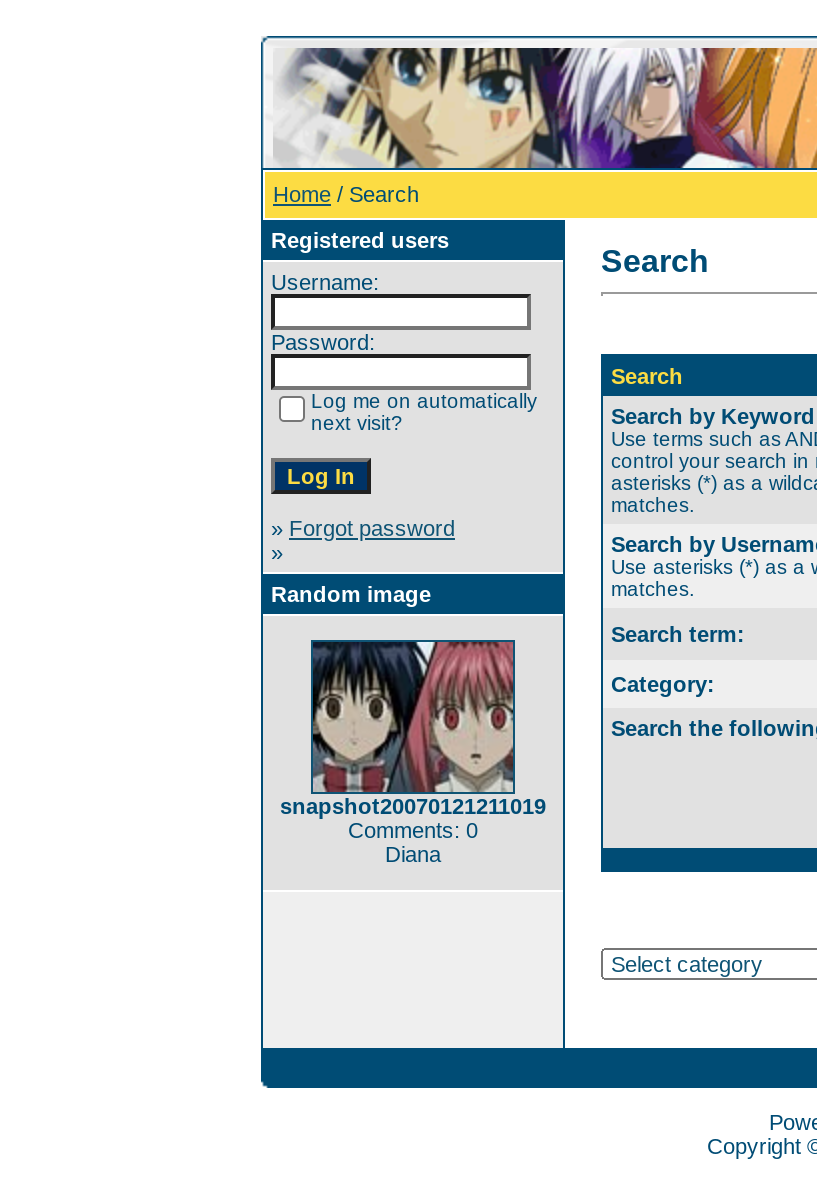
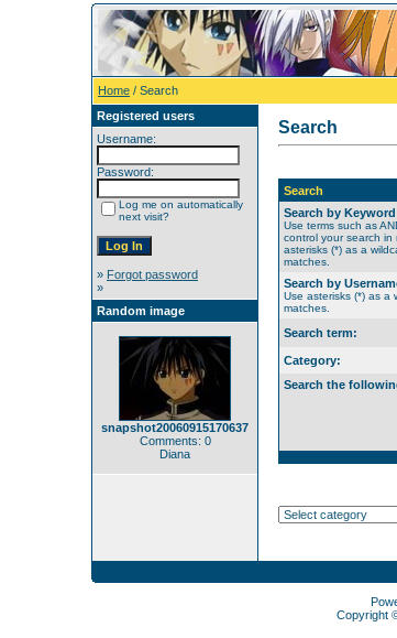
[280,640,546,818] [image] | snapshot20070121211019 -> [101,336,249,434] [image] | snapshot20060915170637

